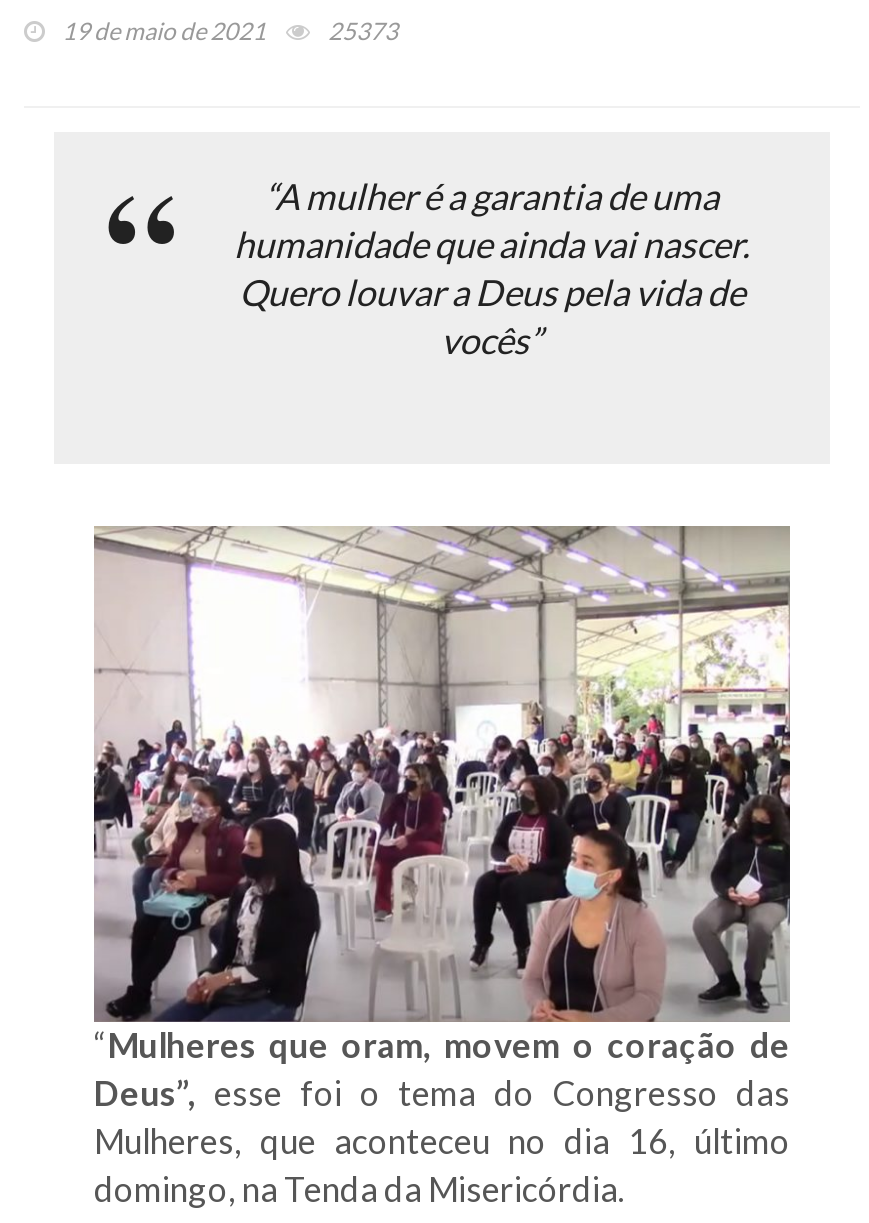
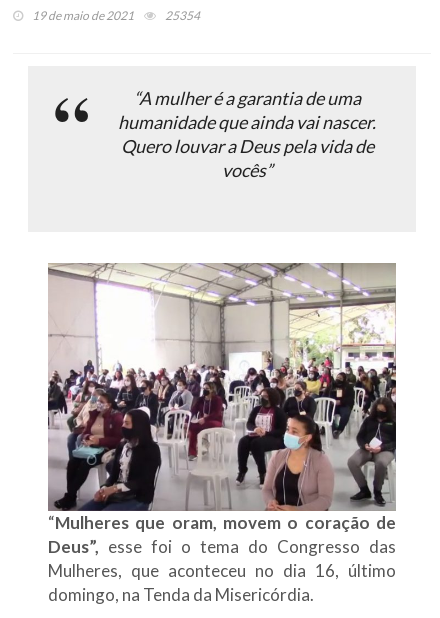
[328,16,398,46] 25373 -> [165,8,200,23] 25354

